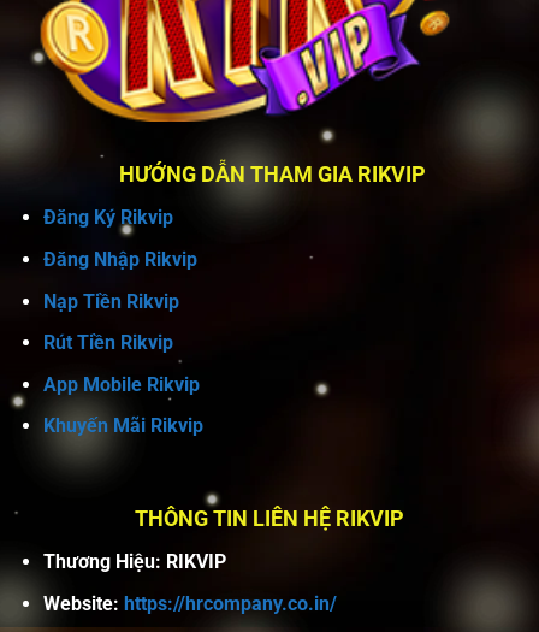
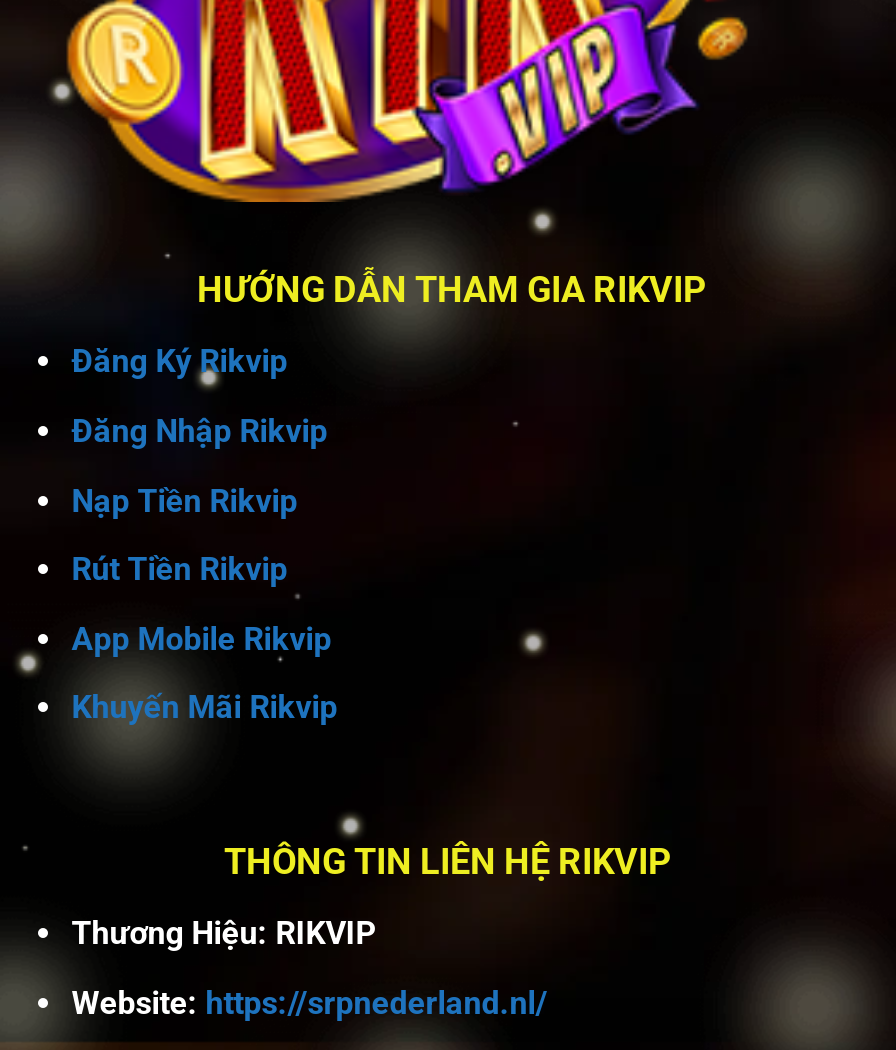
[43,592,337,615] Website: https://hrcompany.co.in/ -> [72,984,548,1022] Website: https://srpnederland.nl/

